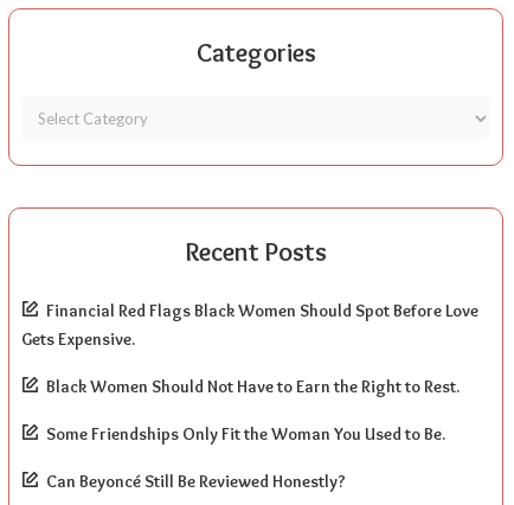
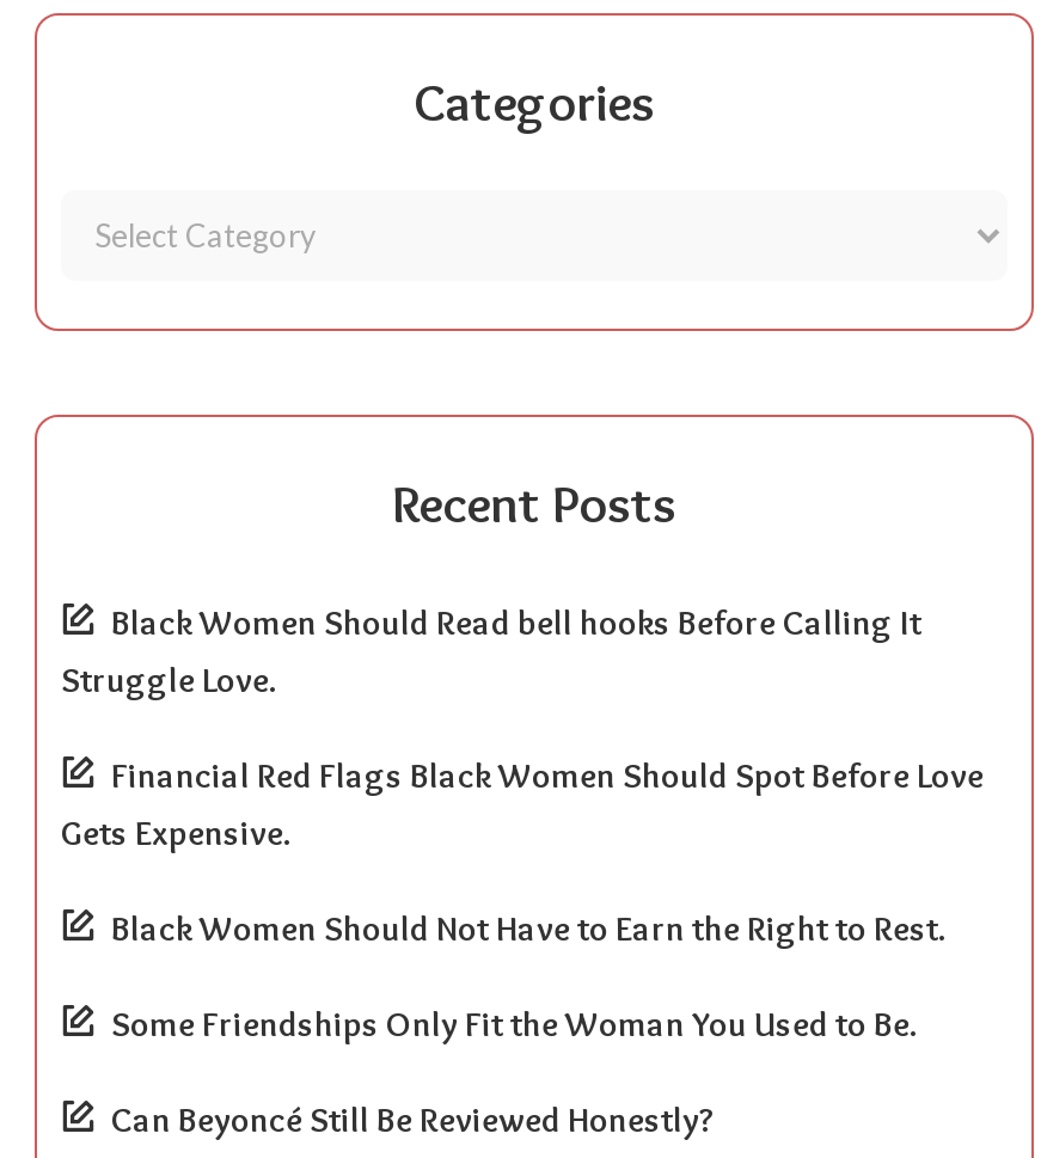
none -> [61,600,921,700] Black Women Should Read bell hooks Before Calling It | Struggle Love.

